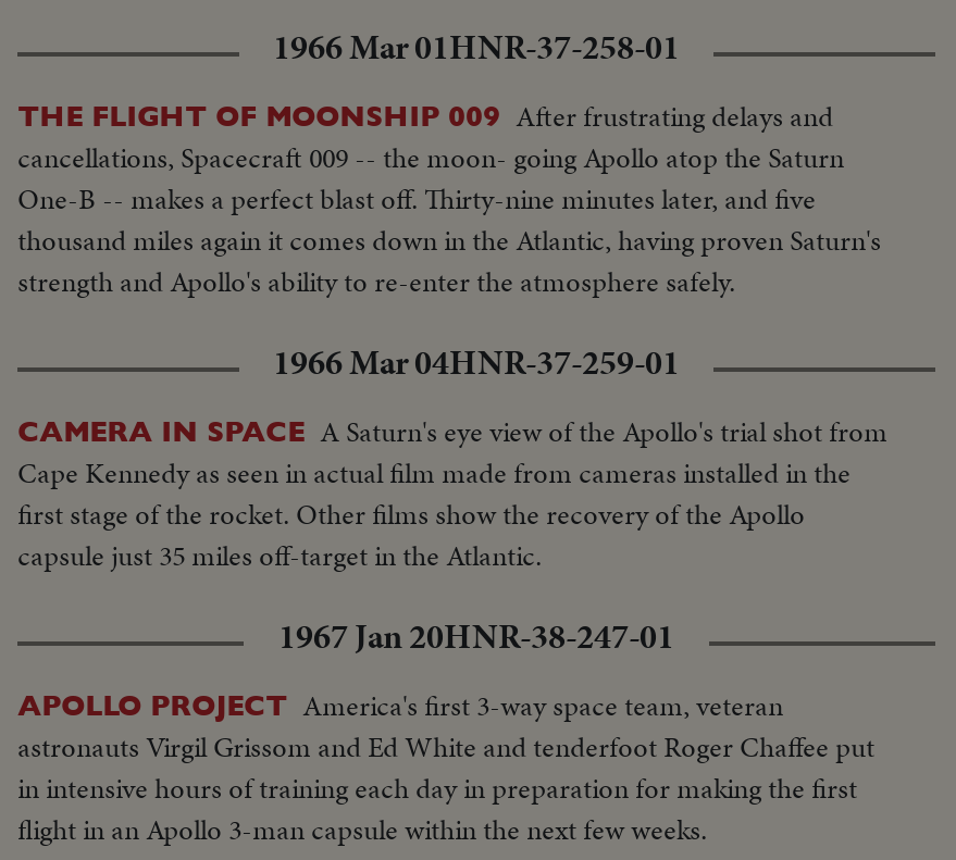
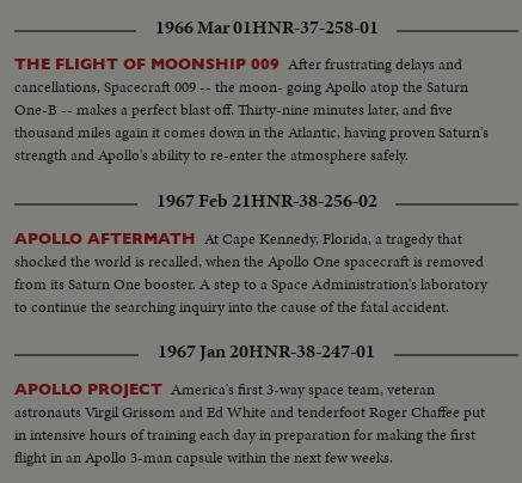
[273,338,680,386] 1966 Mar 04HNR-37-259-01 -> [156,187,377,213] 1967 Feb 21HNR-38-256-02
[18,410,888,575] CAMERA IN SPACE A Saturn's eye view of the Apollo's trial shot from | Cape Kennedy as seen in actual film made from cameras installed in the | first stage of the rocket. Other films show the recovery of the Apollo | capsule just 35 miles off-target in the Atlantic. -> [14,227,487,317] APOLLO AFTERMATH At Cape Kennedy, Florida, a tragedy that | shocked the world is recalled, when the Apollo One spacecraft is removed | from its Saturn One booster. A step to a Space Administration's laboratory | to continue the searching inquiry into the cause of the fatal accident.

